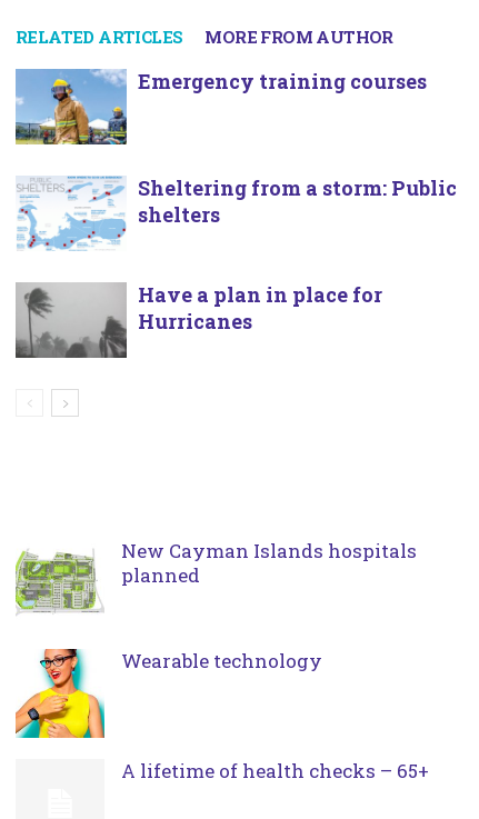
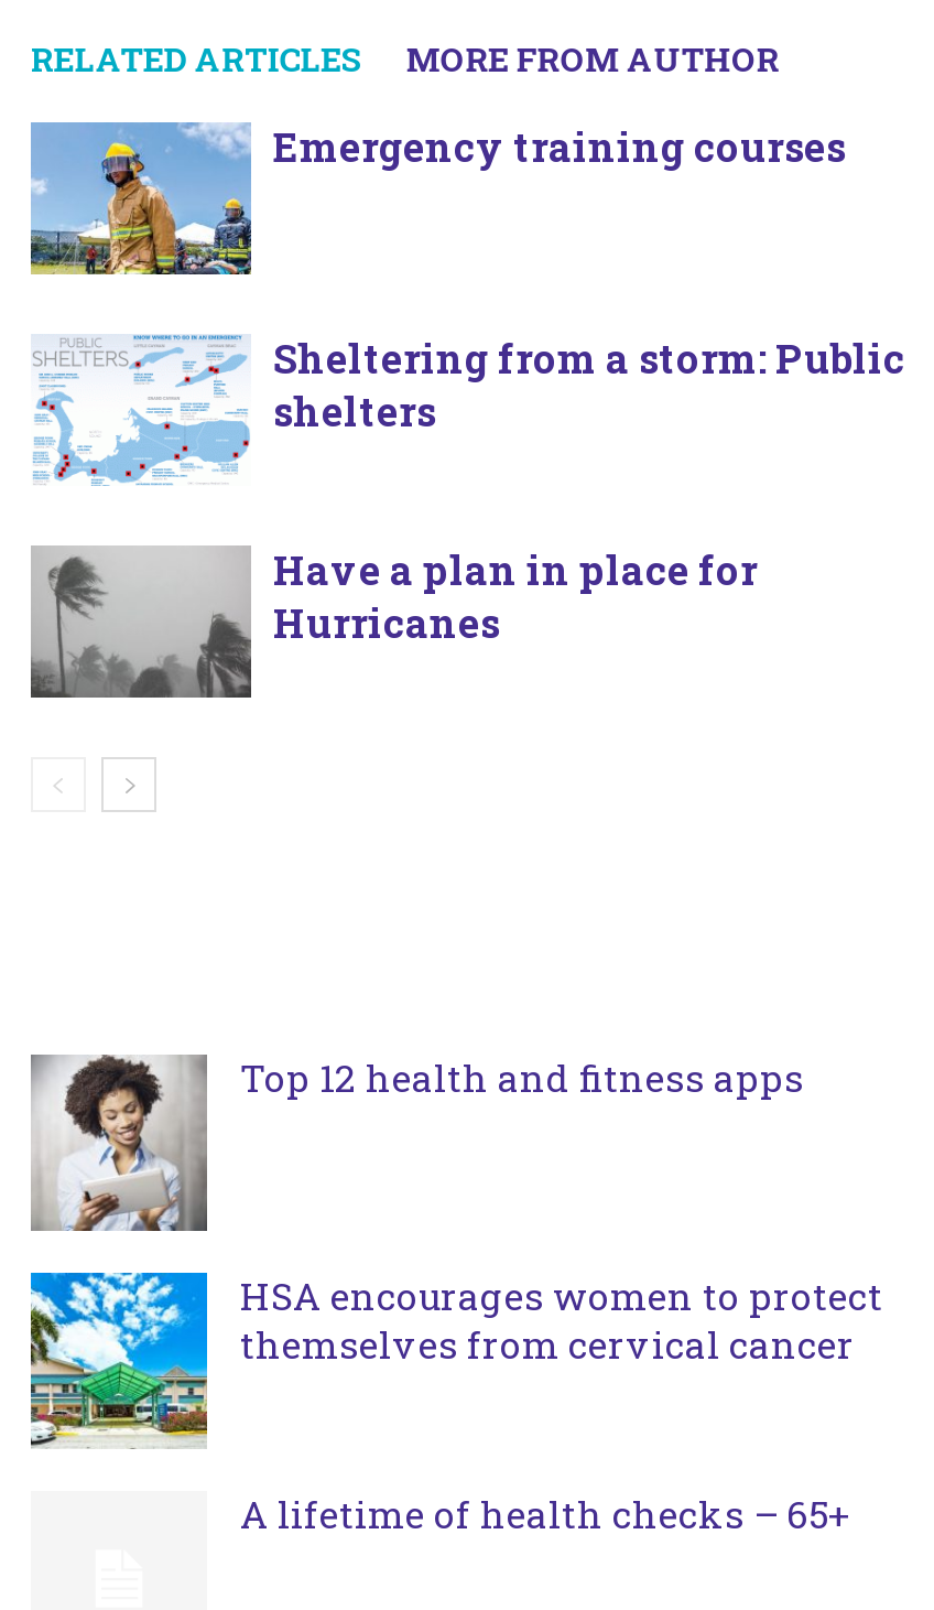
[14,537,417,628] [image] | New Cayman Islands hospitals | planned -> [29,1052,804,1233] [image] | Top 12 health and fitness apps
[14,647,322,739] [image] | Wearable technology -> [29,1270,883,1449] [image] | HSA encourages women to protect | themselves from cervical cancer

